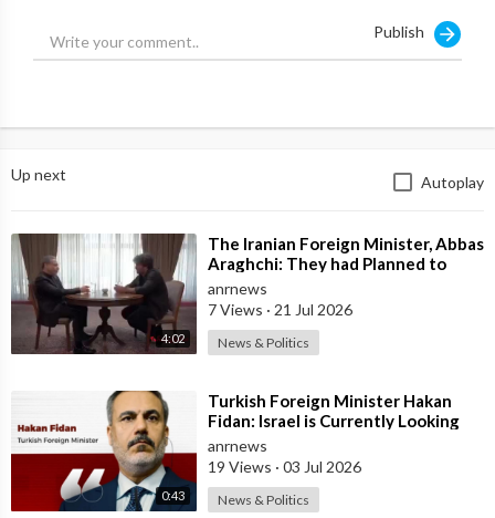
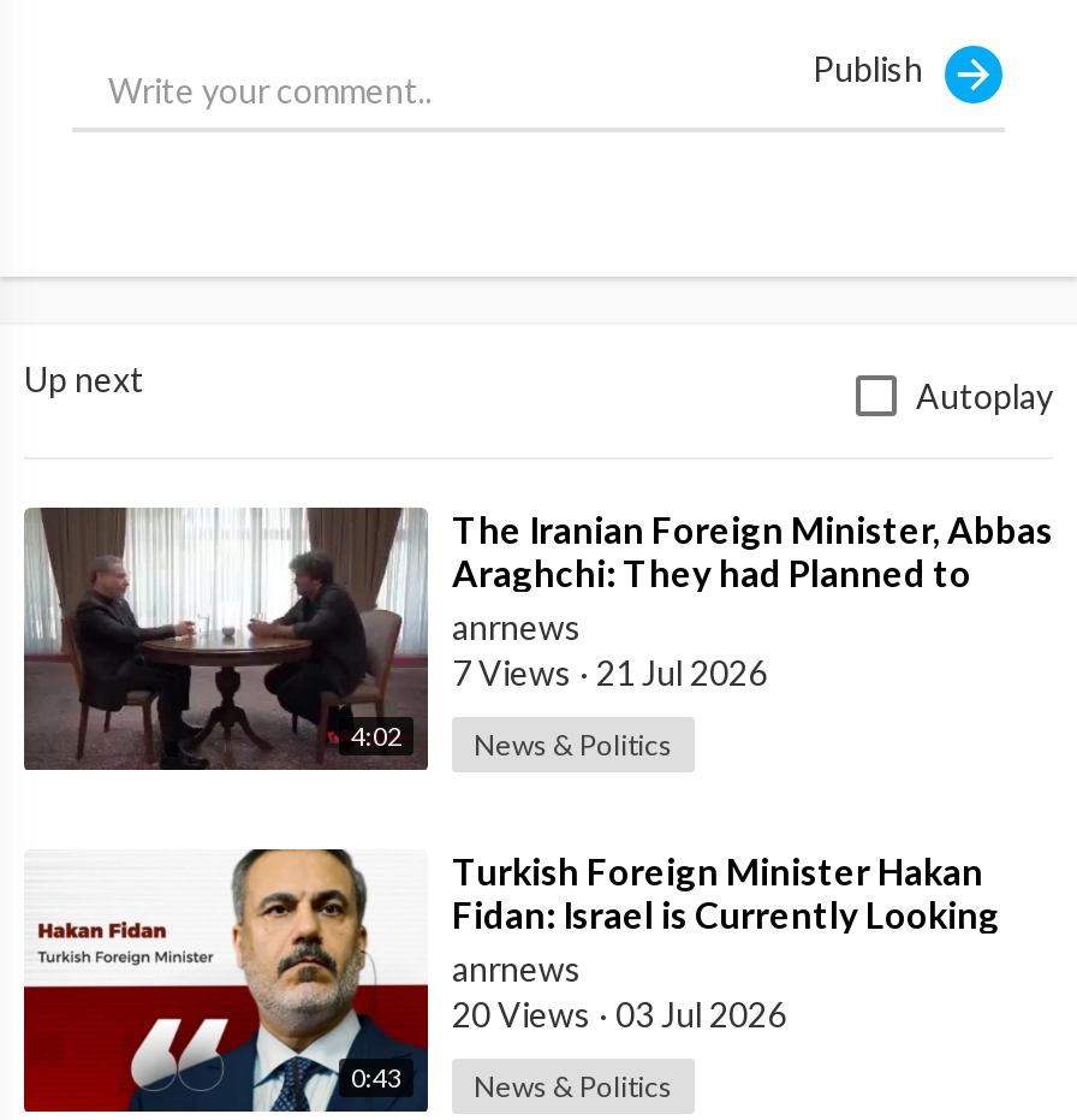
[208,457,361,476] 19 Views · 03 Jul 2026 -> [452,993,786,1034] 20 Views · 03 Jul 2026

